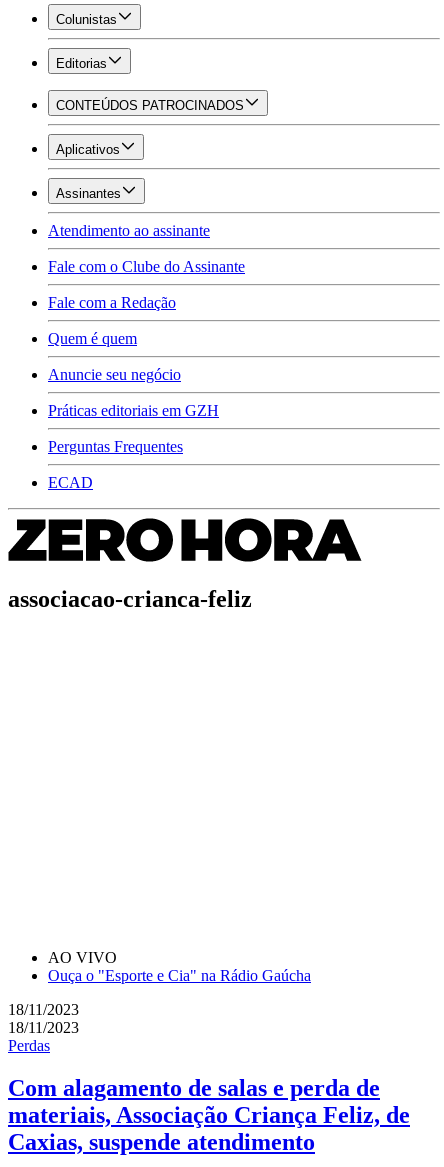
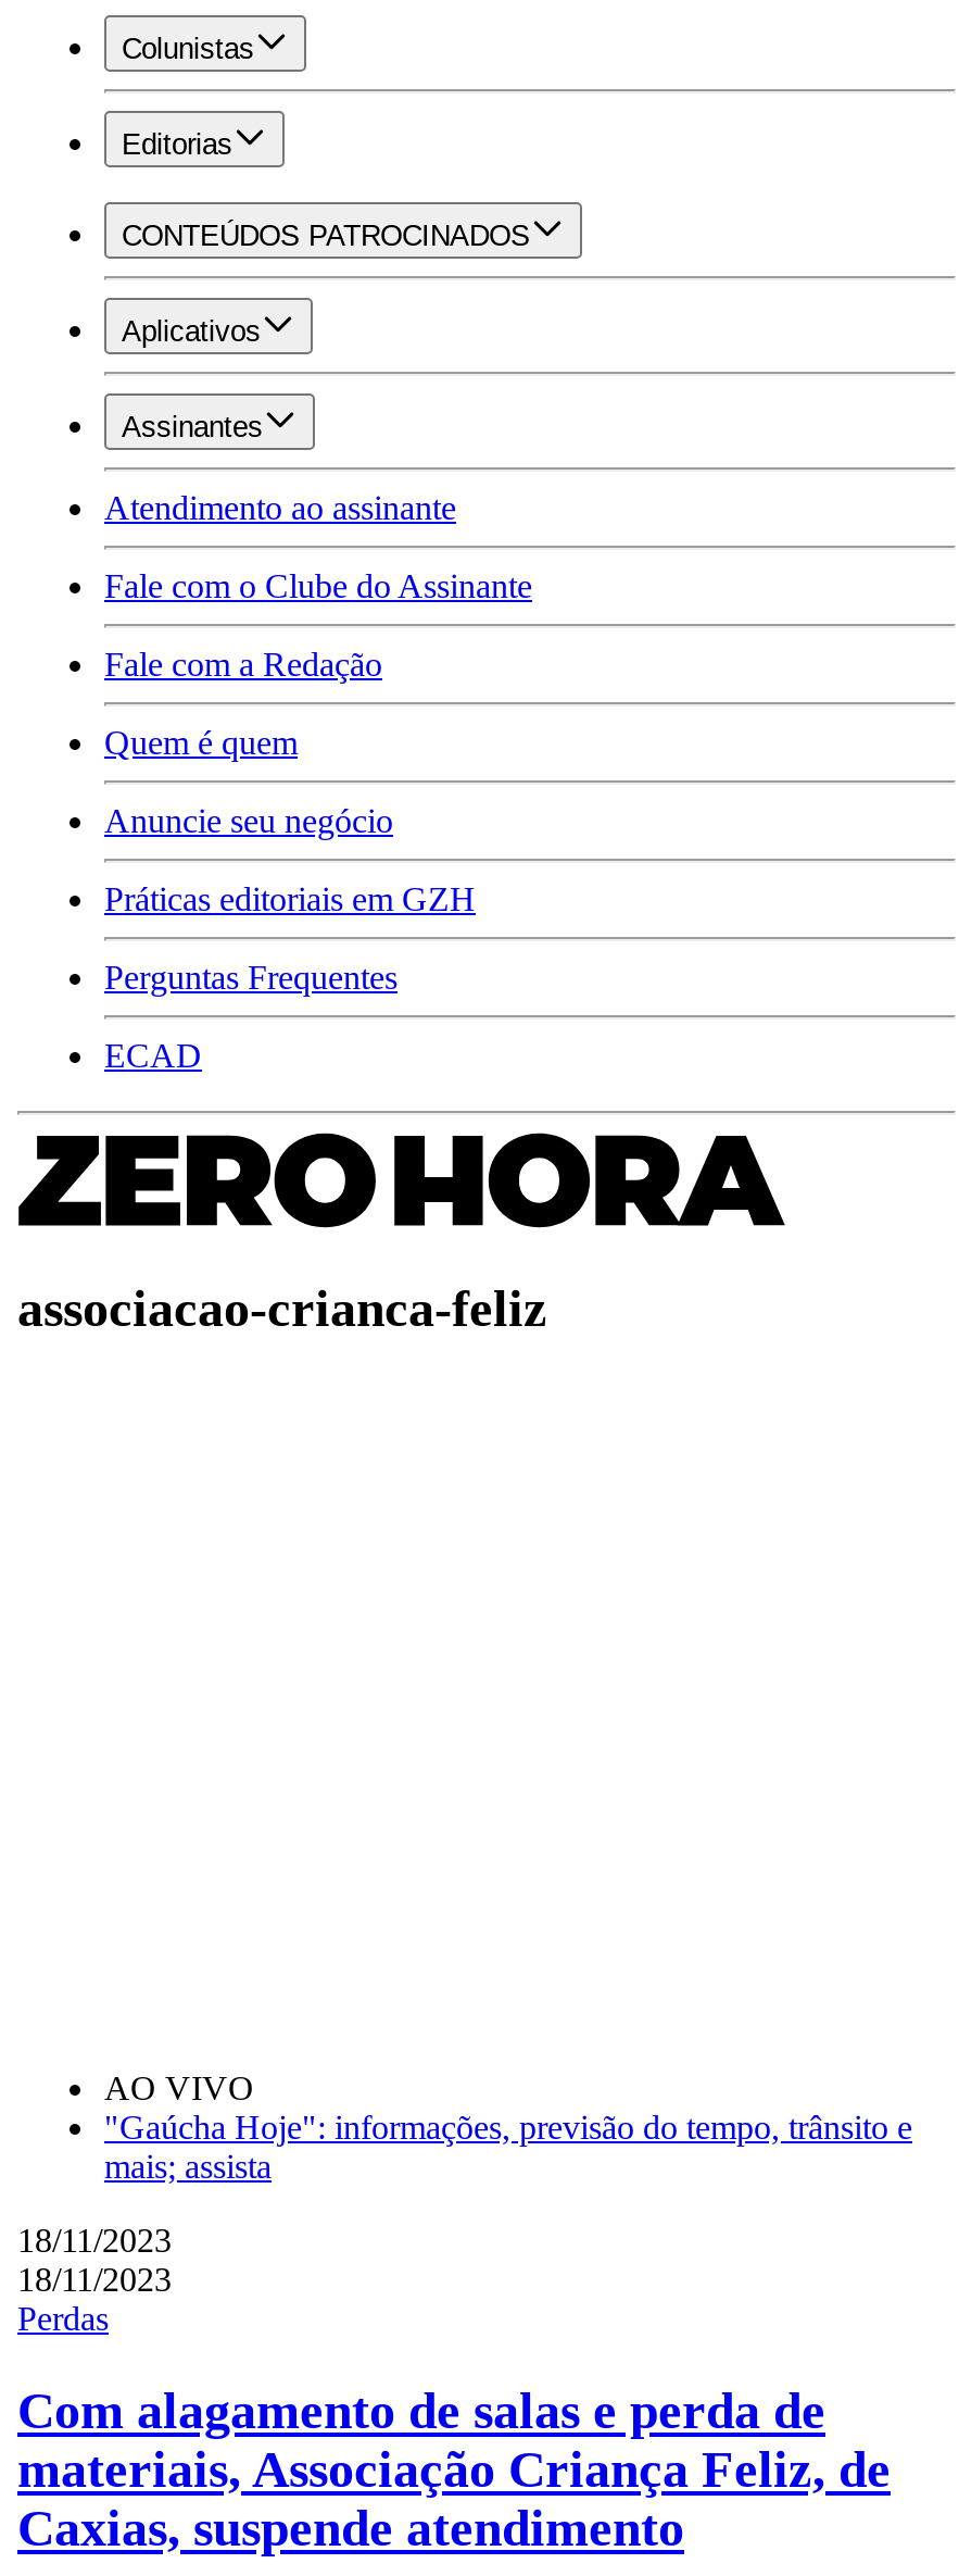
[48,967,311,984] Ouça o "Esporte e Cia" na Rádio Gaúcha -> [104,2108,912,2184] "Gaúcha Hoje": informações, previsão do tempo, trânsito e | mais; assista

